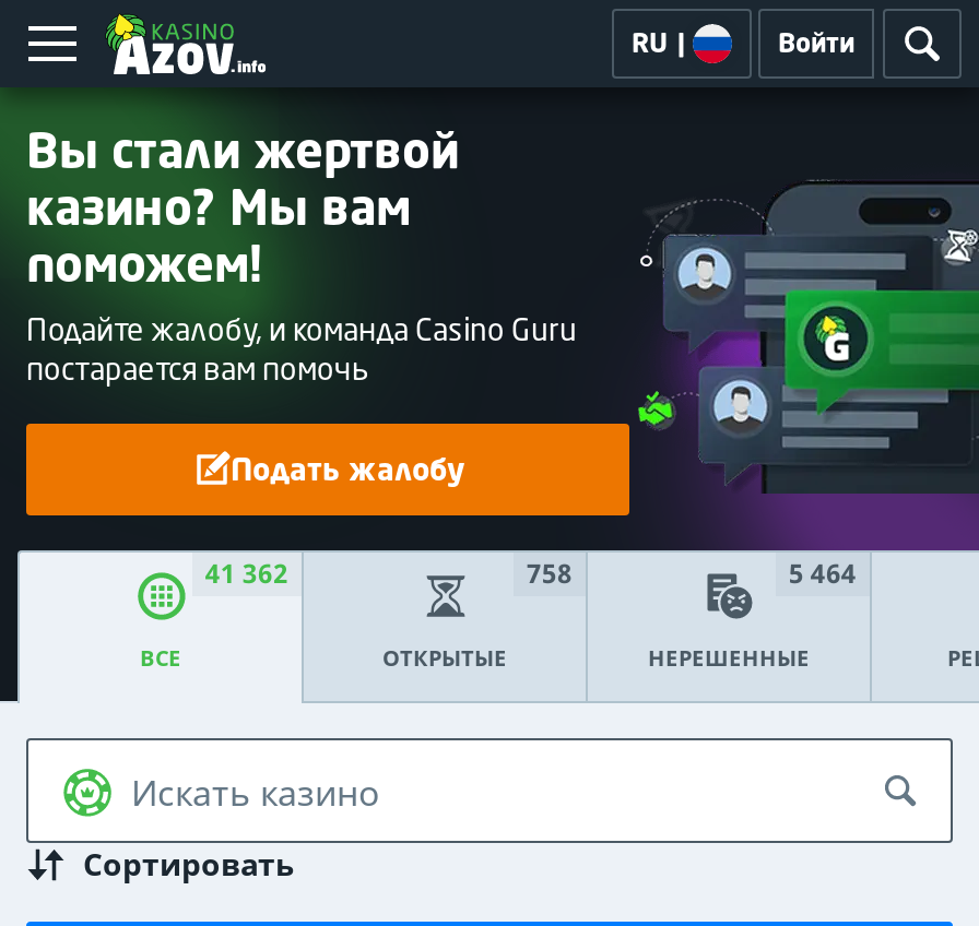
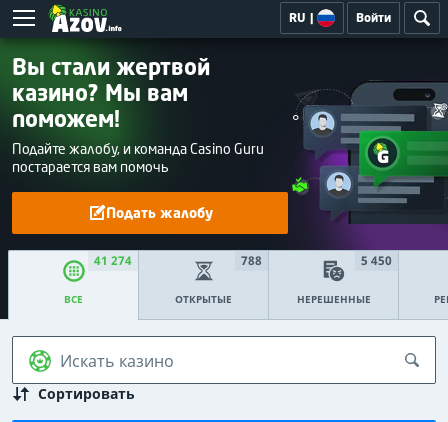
[205,555,288,592] 41 362 -> [94,252,132,269] 41 274
[527,555,573,592] 758 -> [241,252,262,269] 788
[789,555,857,592] 5 464 -> [361,252,392,269] 5 450

